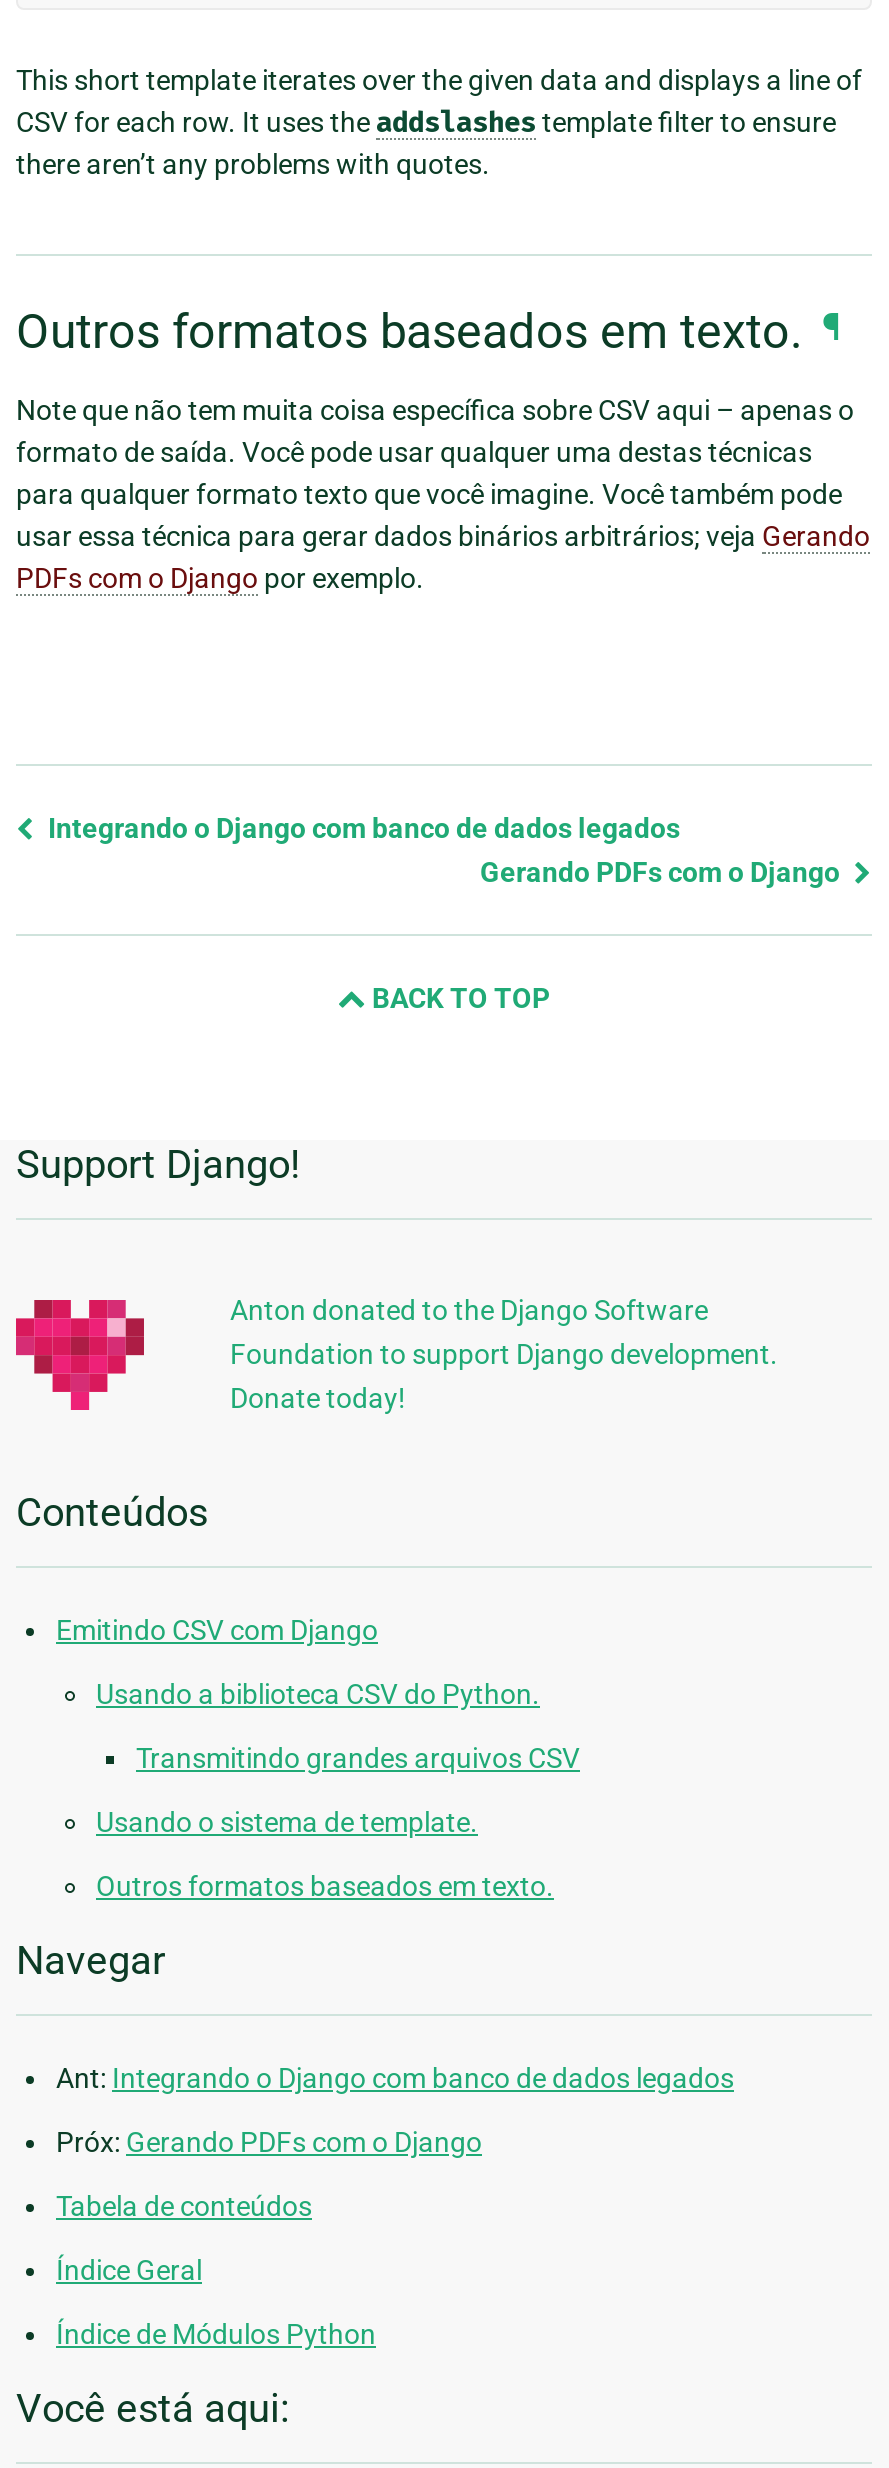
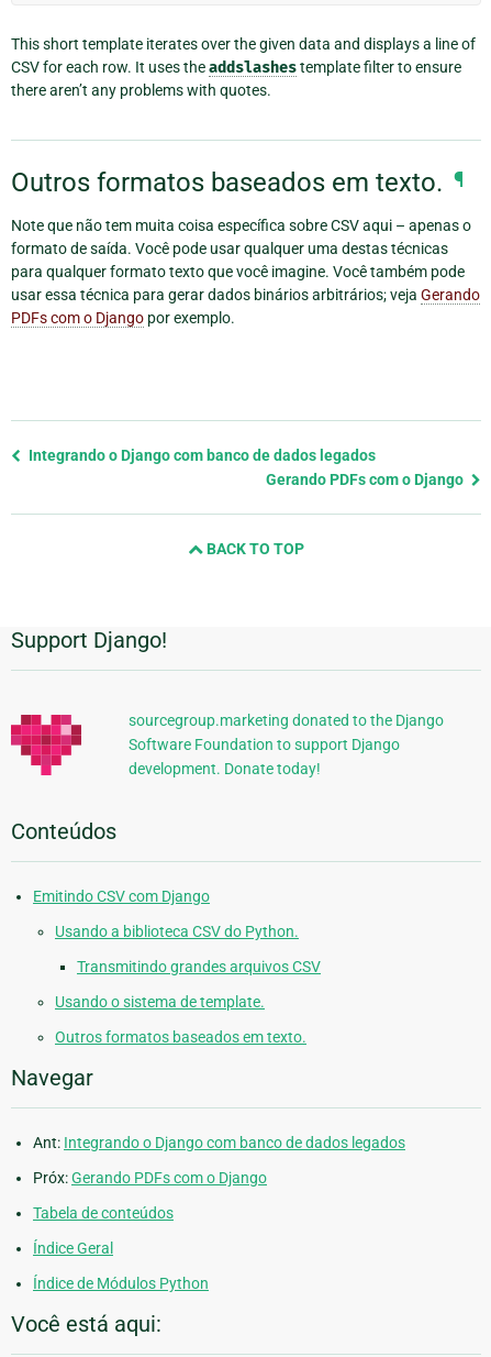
[230,1294,778,1414] Anton donated to the Django Software | Foundation to support Django development. | Donate today! -> [129,711,444,777] sourcegroup.marketing donated to the Django | Software Foundation to support Django | development. Donate today!

